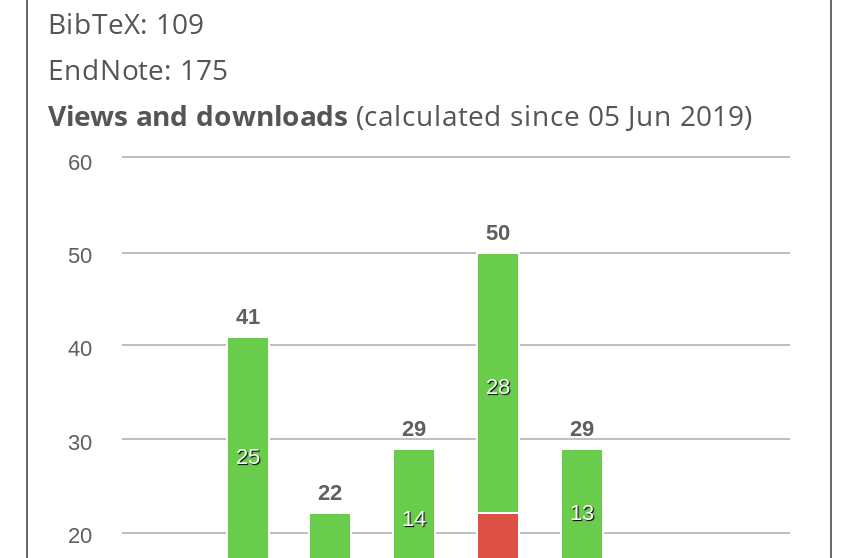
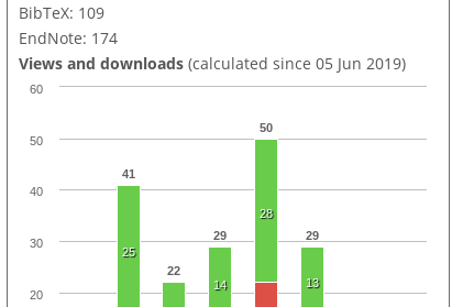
[48,51,228,89] EndNote: 175 -> [19,28,118,49] EndNote: 174

